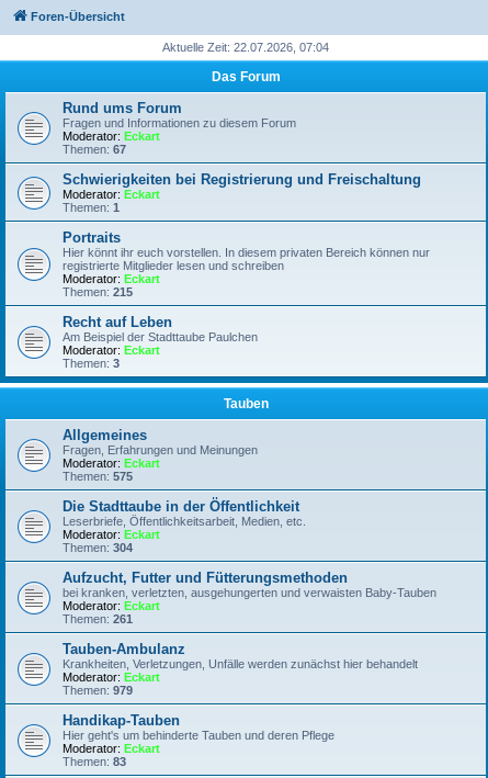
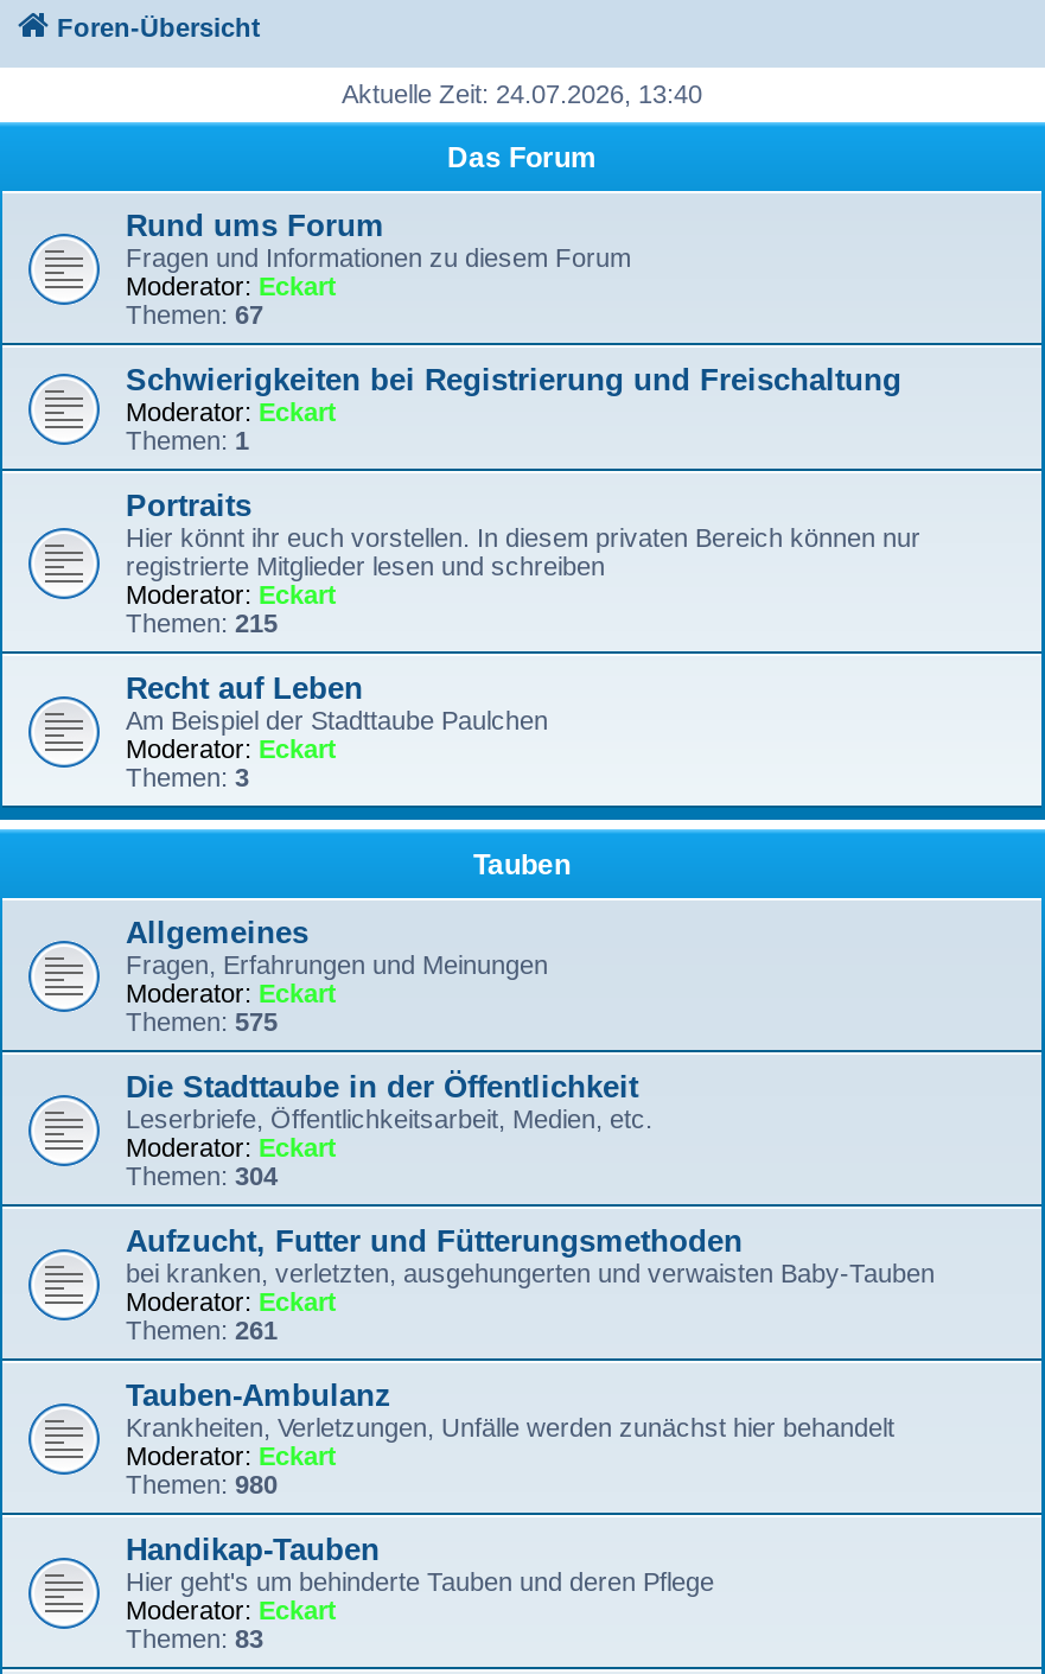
[162,41,329,54] Aktuelle Zeit: 22.07.2026, 07:04 -> [342,79,702,108] Aktuelle Zeit: 24.07.2026, 13:40
[63,684,133,697] Themen: 979 -> [126,1470,278,1498] Themen: 980

